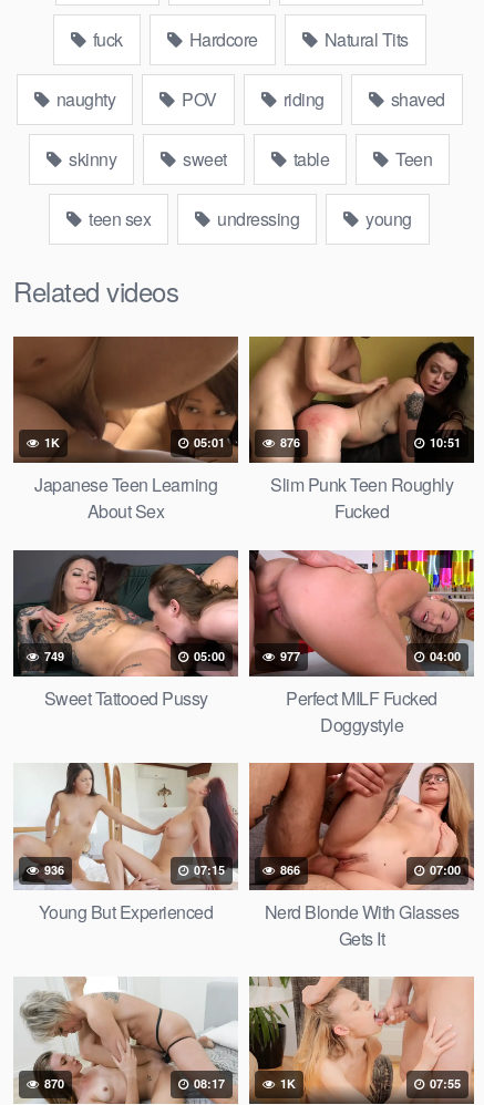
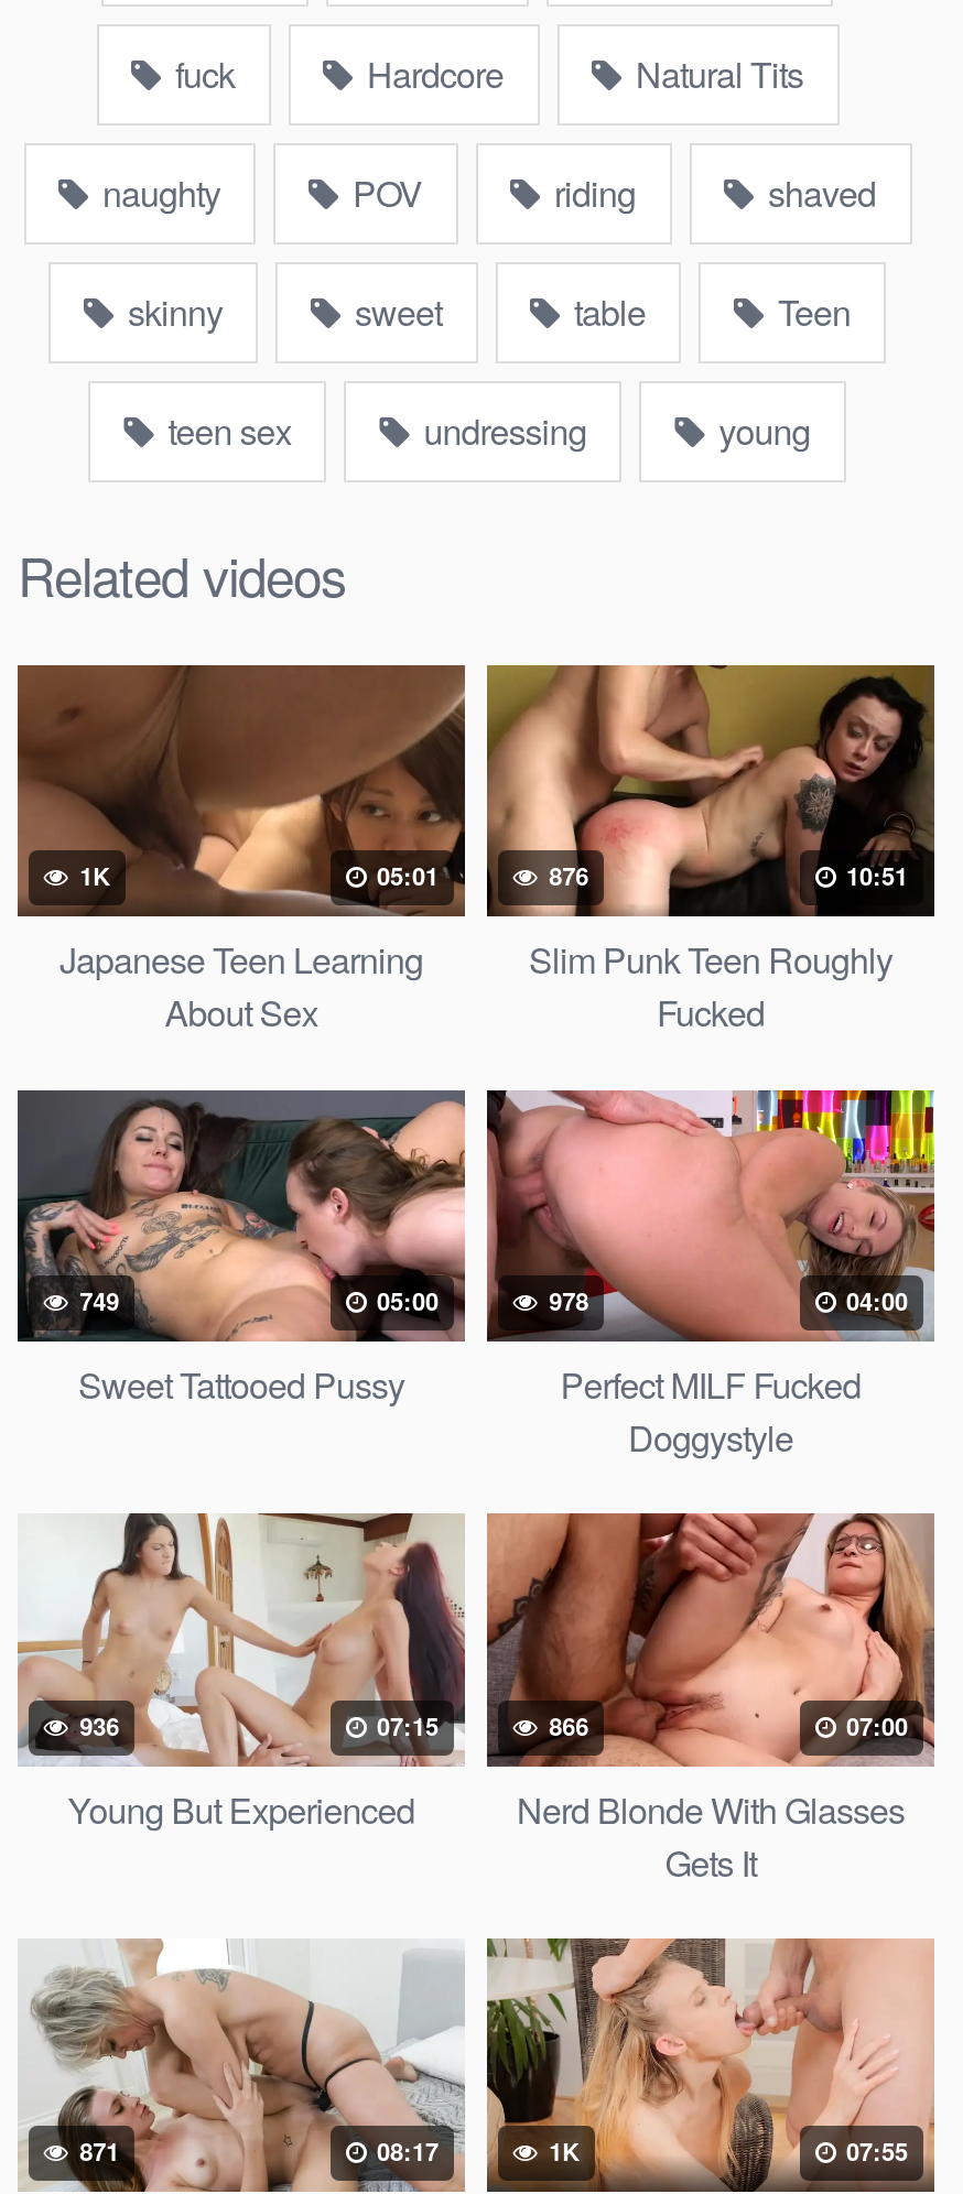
[277,647,300,664] 977 -> [542,1284,589,1317] 978
[41,1075,64,1091] 870 -> [73,2134,119,2167] 871

